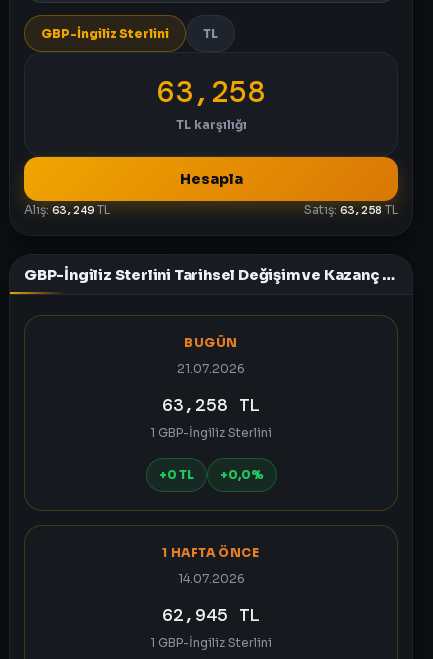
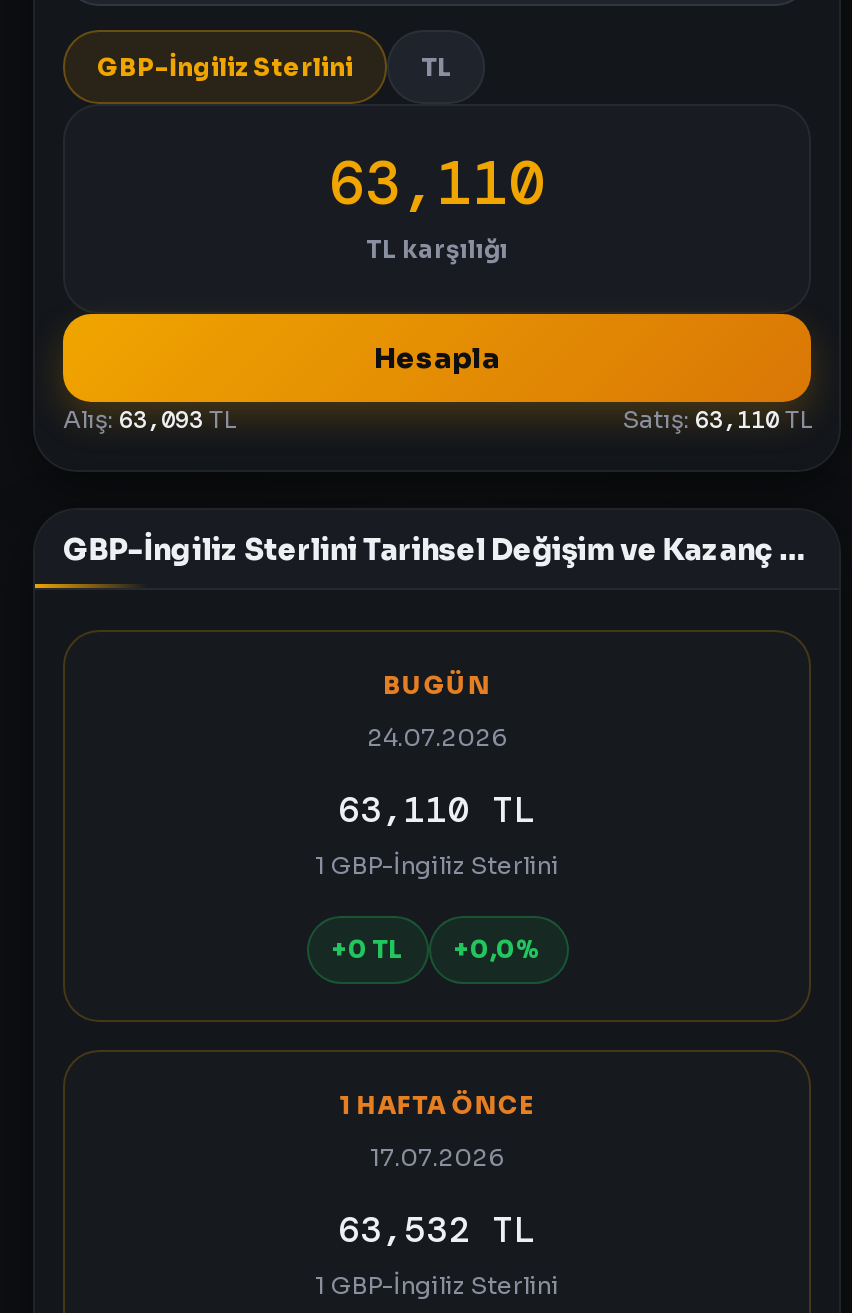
[157,72,265,111] 63,258 -> [329,144,545,222] 63,110
[24,202,110,218] Alış: 63,249 TL -> [63,404,235,436] Alış: 63,093 TL
[304,202,398,218] Satış: 63,258 TL -> [623,404,811,436] Satış: 63,110 TL
[177,361,245,376] 21.07.2026 -> [367,722,507,752] 24.07.2026
[161,393,260,417] 63,258 TL -> [338,786,536,834] 63,110 TL
[177,571,244,586] 14.07.2026 -> [370,1142,504,1172] 17.07.2026
[161,603,260,627] 62,945 TL -> [338,1206,536,1254] 63,532 TL

